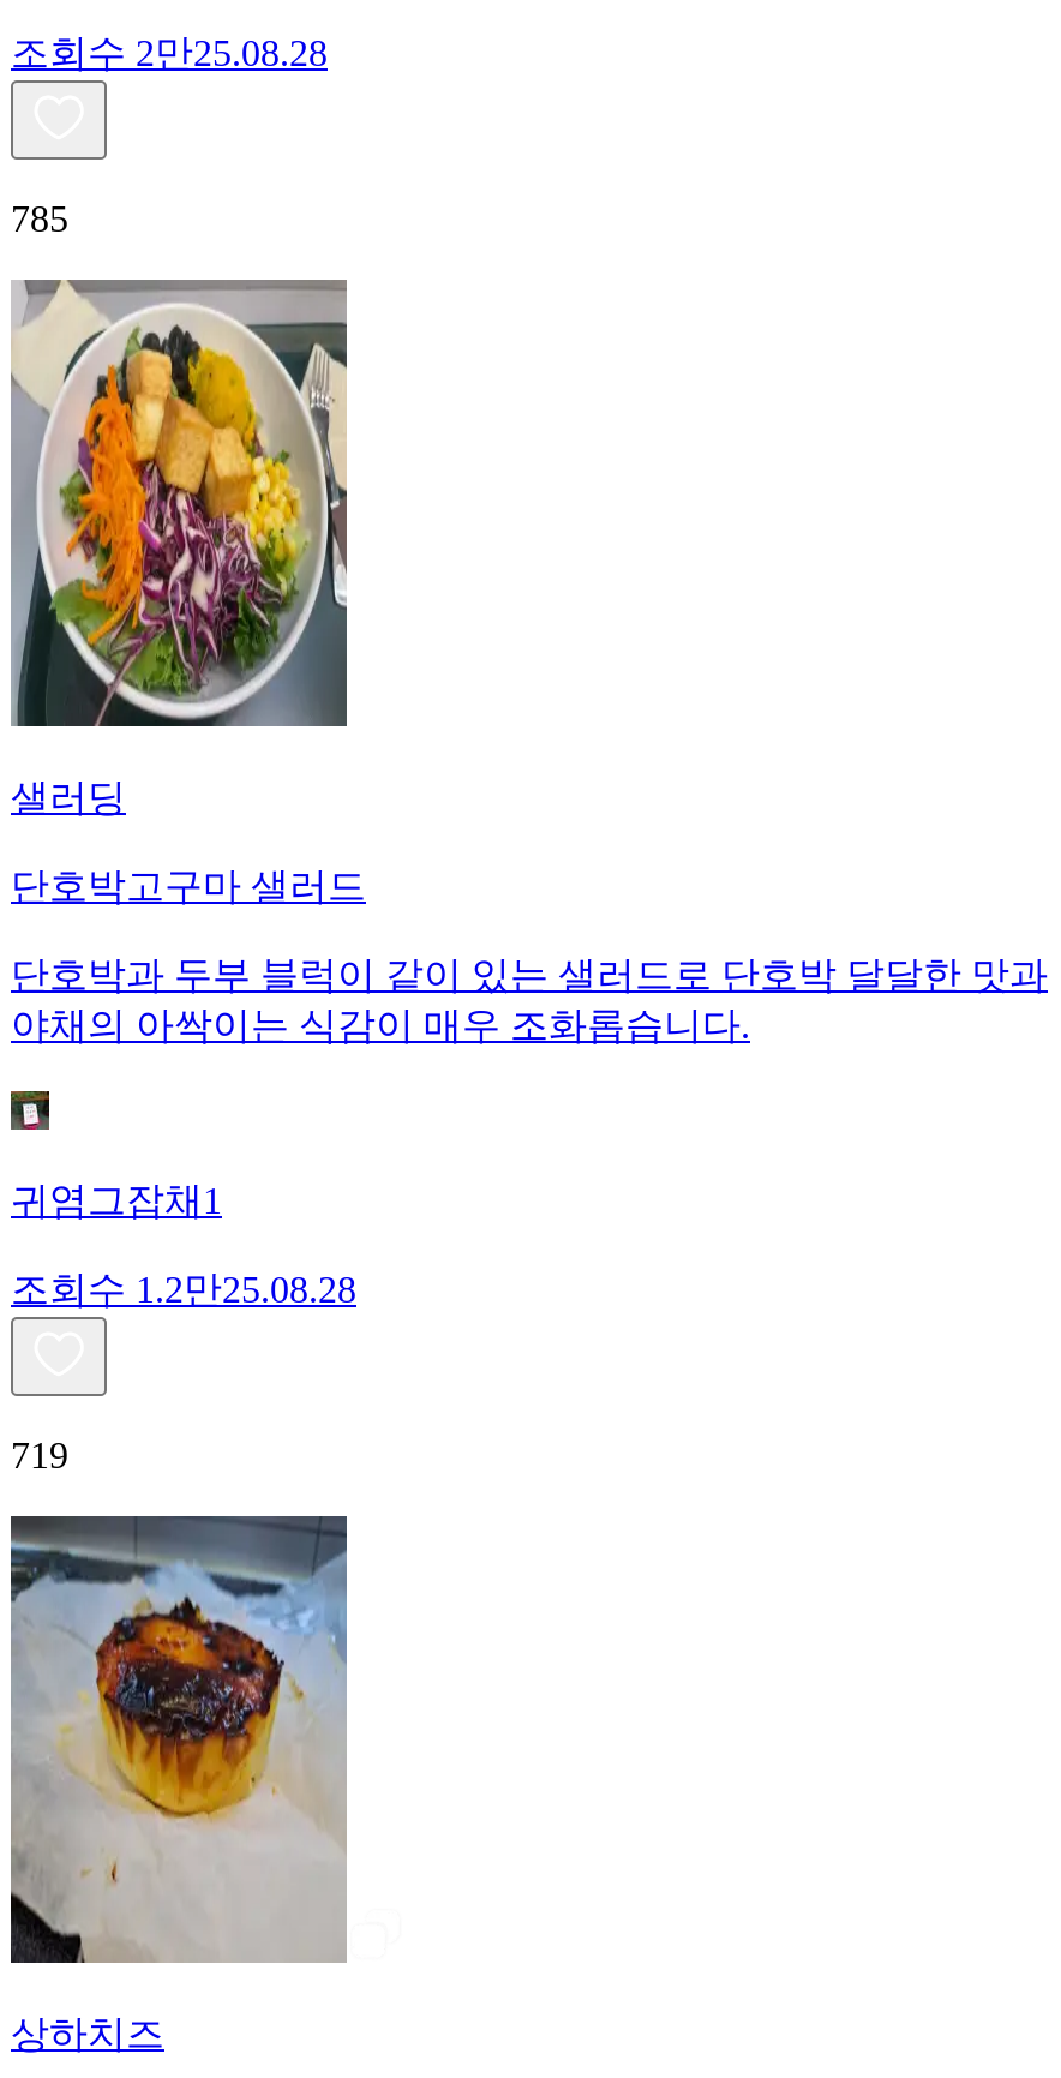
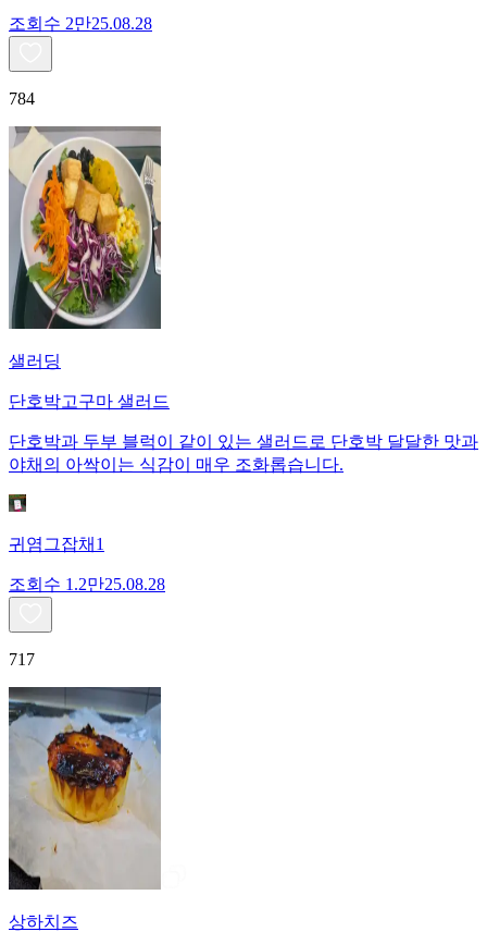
[11,197,68,238] 785 -> [9,89,35,107] 784
[11,1434,68,1475] 719 -> [9,650,35,668] 717

